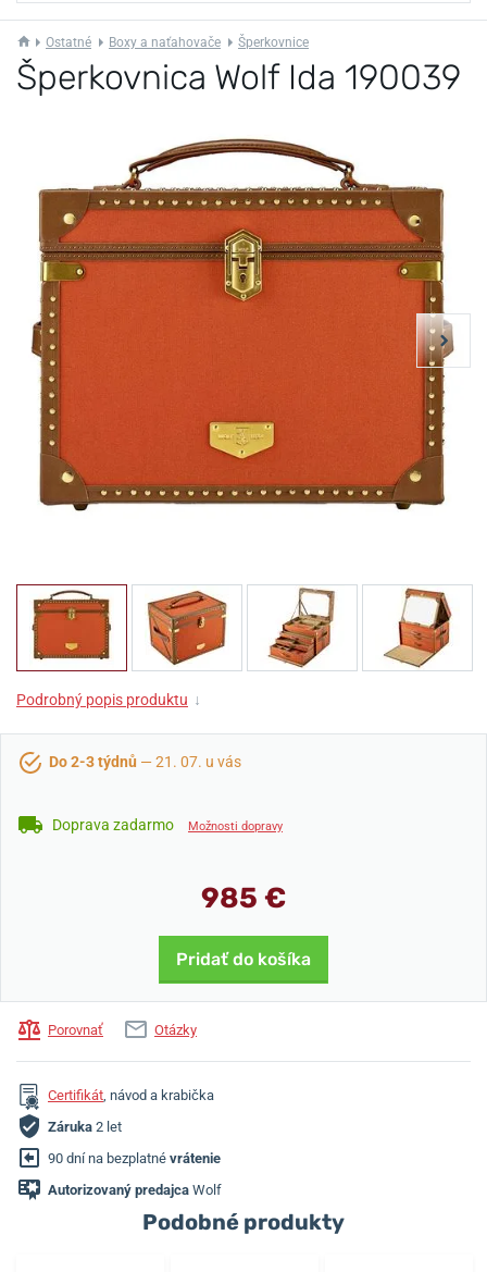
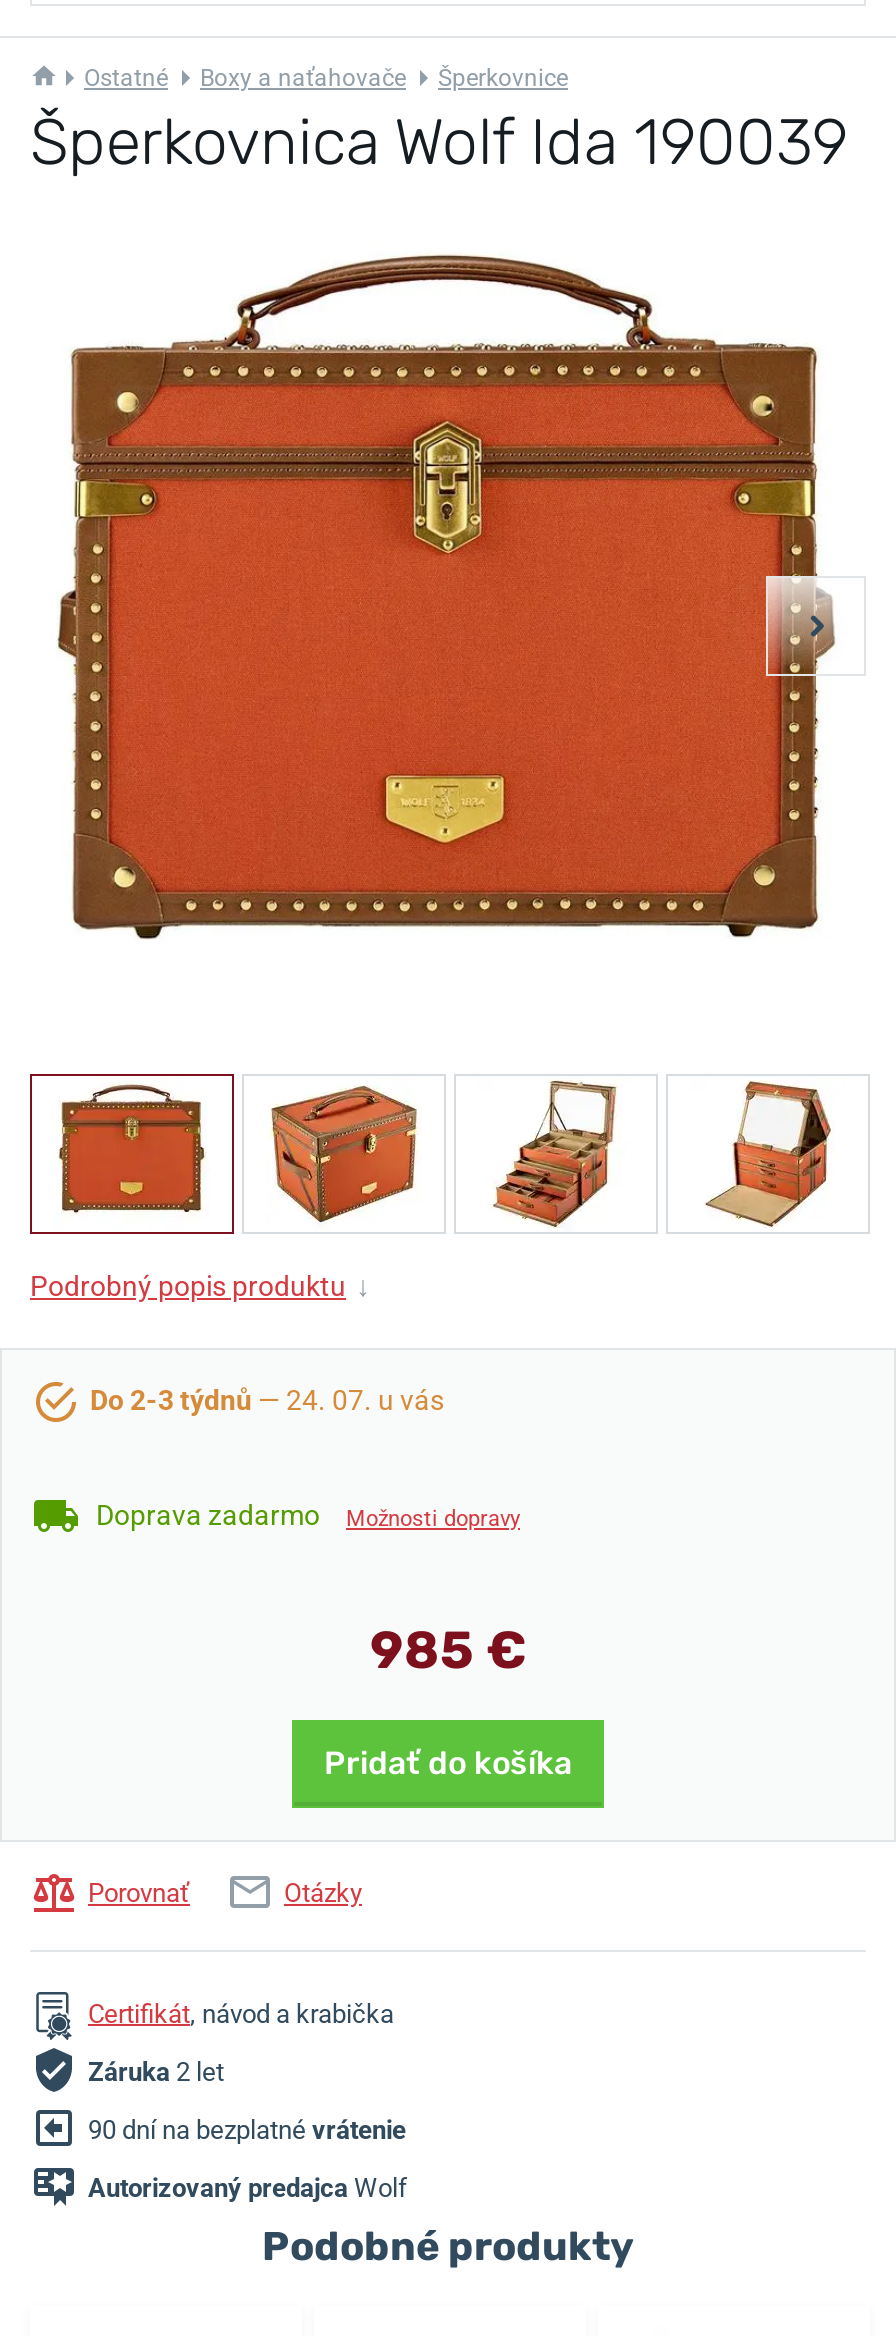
[49,753,241,770] Do 2-3 týdnů — 21. 07. u vás -> [90,1384,444,1416] Do 2-3 týdnů — 24. 07. u vás

